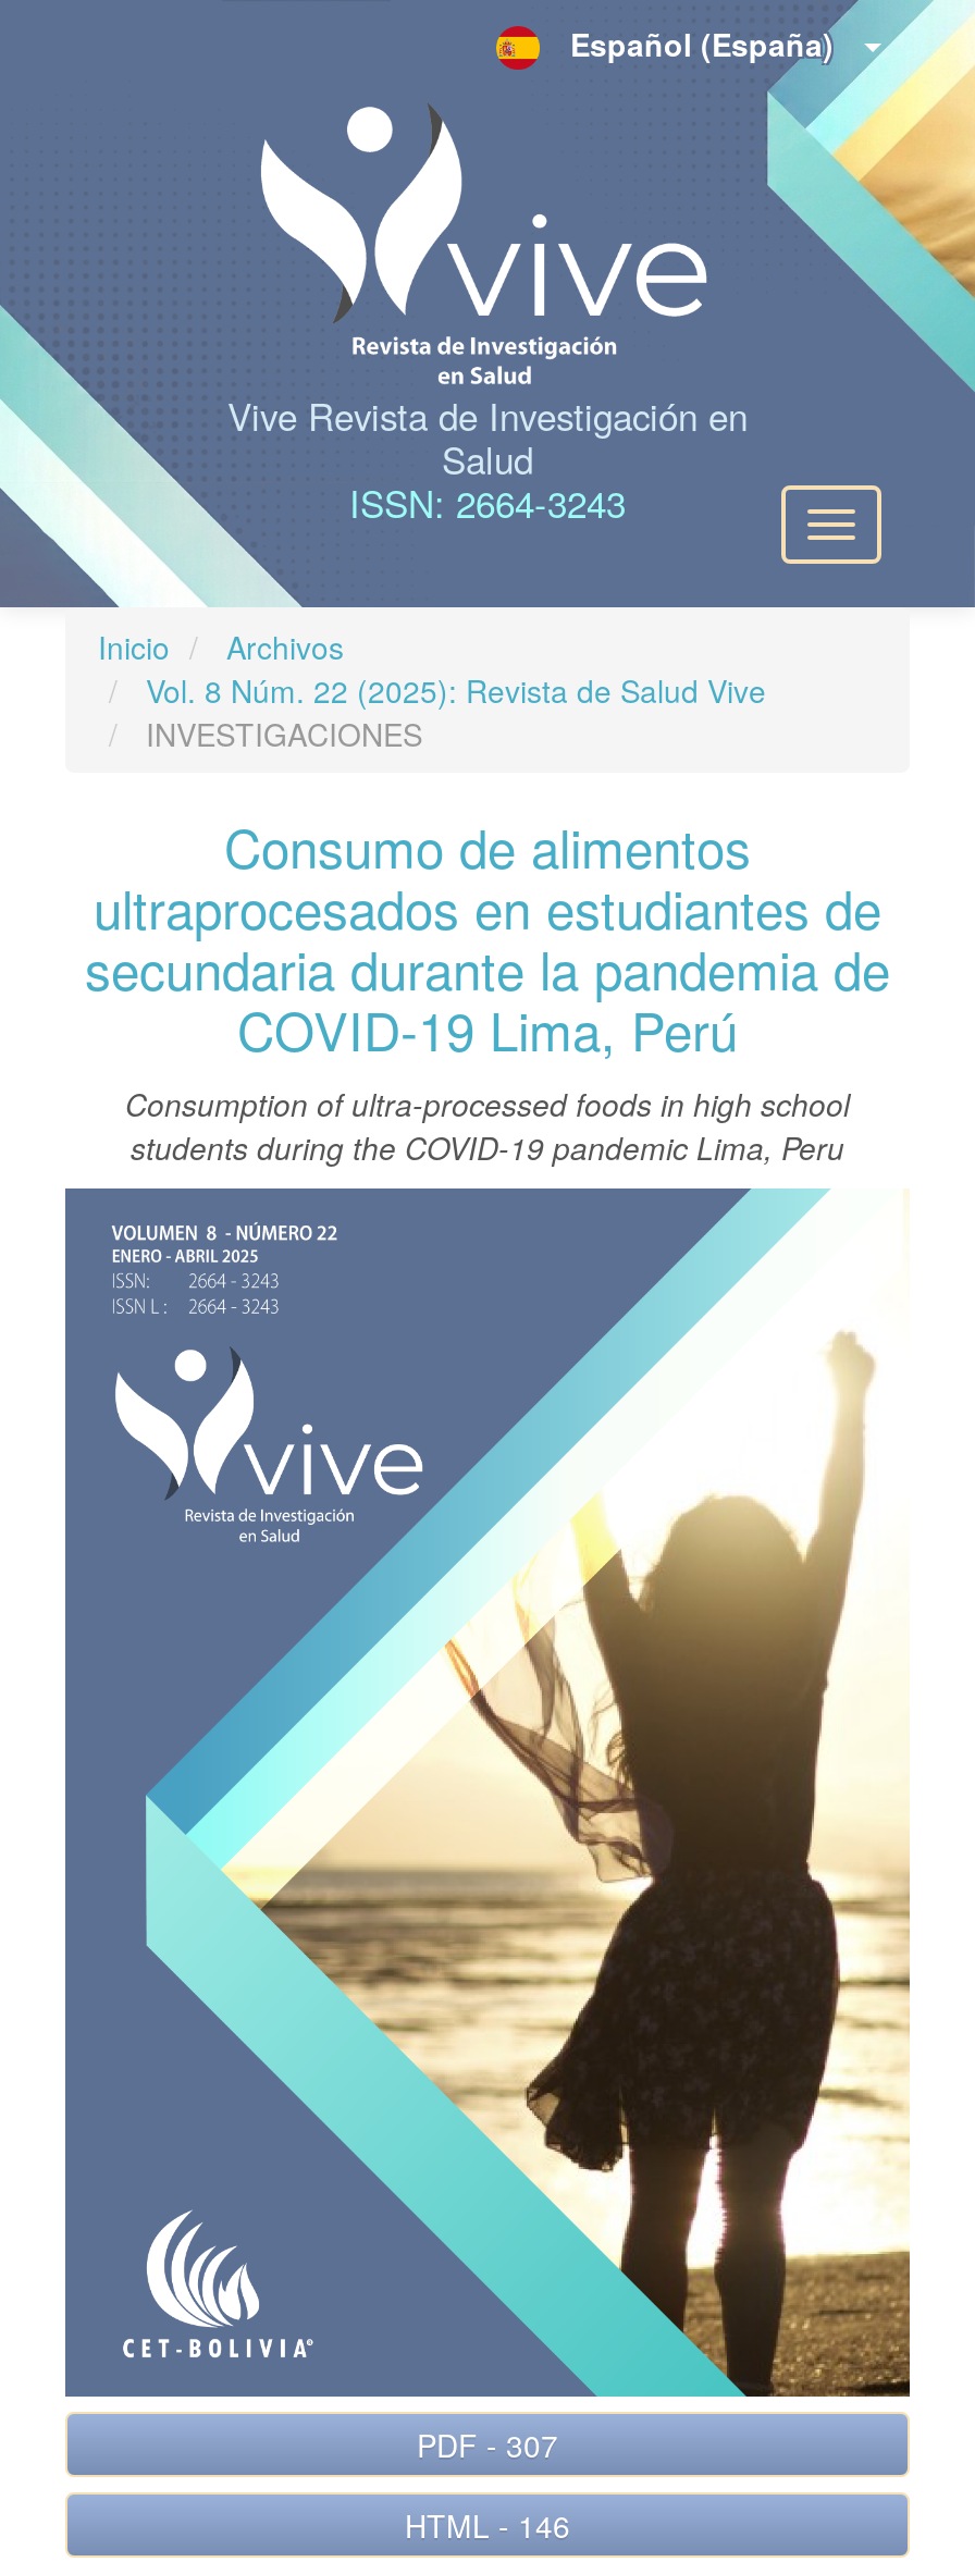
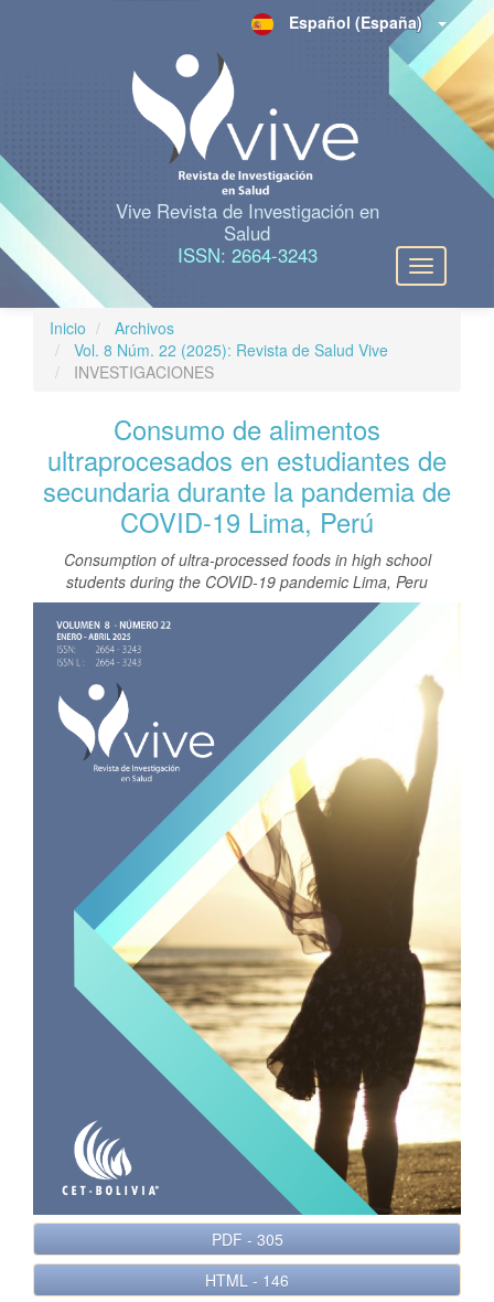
[417,2422,558,2466] PDF - 307 -> [211,1228,283,1250] PDF - 305

